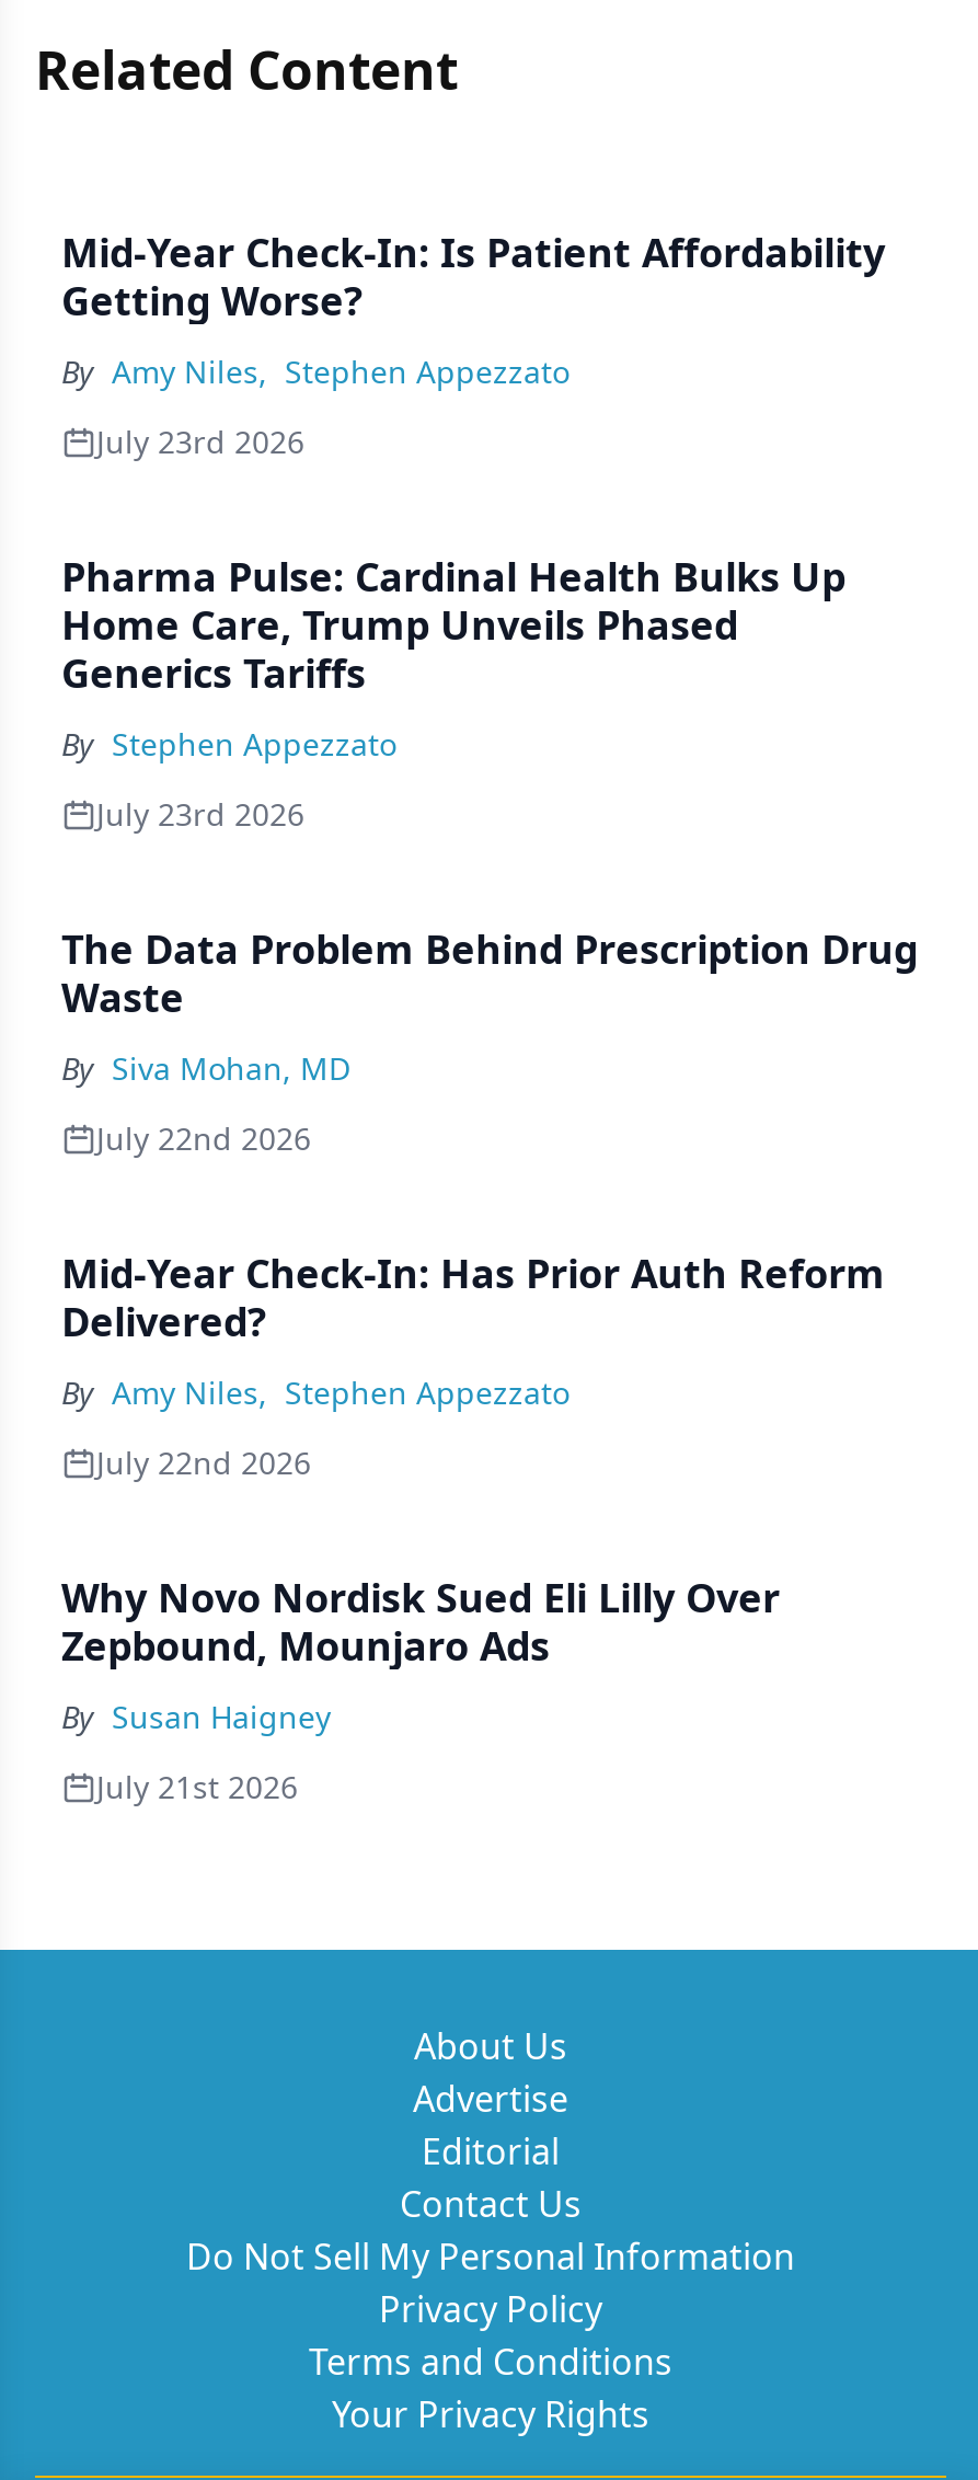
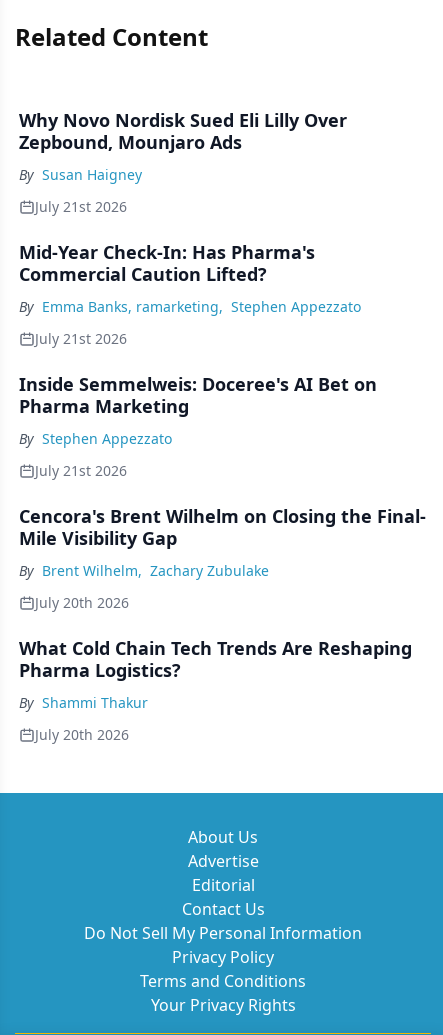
[61,226,918,1483] Mid-Year Check-In: Is Patient Affordability | Getting Worse? | By Amy Niles, Stephen Appezzato | July 23rd 2026 | Pharma Pulse: Cardinal Health Bulks Up | Home Care, Trump Unveils Phased | Generics Tariffs | July 23rd 2026 | The Data Problem Behind Prescription Drug | Waste | By Siva Mohan, MD | July 22nd 2026 | Mid-Year Check-In: Has Prior Auth Reform | Delivered? | By Amy Niles, Stephen Appezzato | July 22nd 2026 -> none
moved [61,723,396,765] -> [19,429,172,448]: By Stephen Appezzato
moved [61,1571,780,1807] -> [19,108,347,216]: Why Novo Nordisk Sued Eli Lilly Over | Zepbound, Mounjaro Ads | By Susan Haigney | July 21st 2026
none -> [19,240,426,744] Mid-Year Check-In: Has Pharma's | Commercial Caution Lifted? | By Emma Banks, ramarketing, Stephen Appezzato | July 21st 2026 | Inside Semmelweis: Doceree's AI Bet on | Pharma Marketing | July 21st 2026 | Cencora's Brent Wilhelm on Closing the Final- | Mile Visibility Gap | By Brent Wilhelm, Zachary Zubulake | July 20th 2026 | What Cold Chain Tech Trends Are Reshaping | Pharma Logistics? | By Shammi Thakur | July 20th 2026

